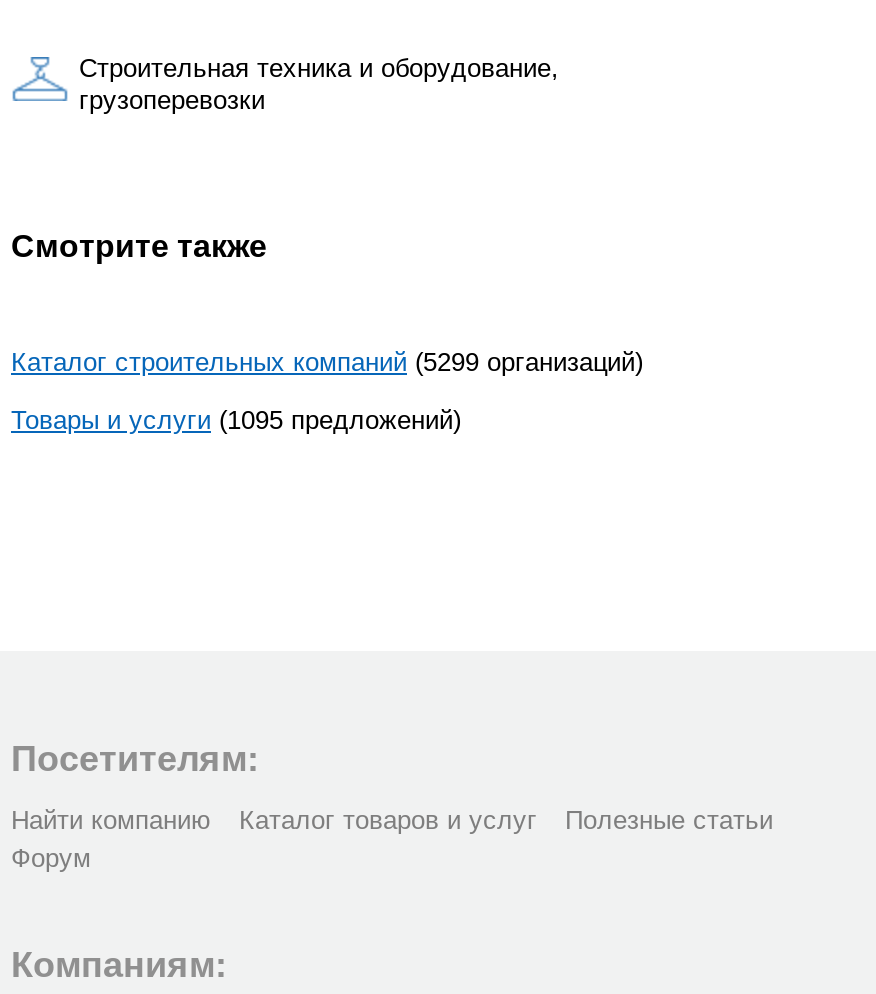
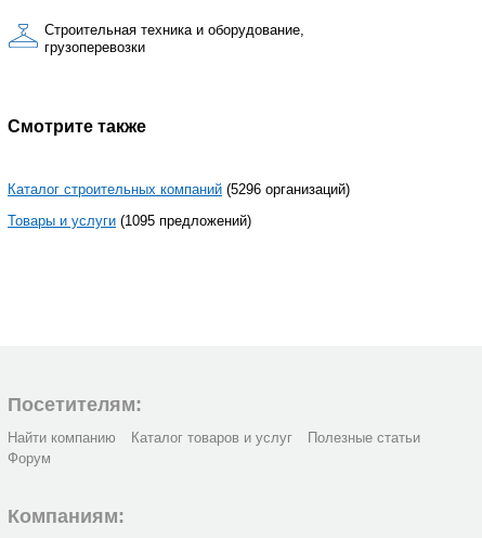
[11,347,643,377] Каталог строительных компаний (5299 организаций) -> [8,181,350,197] Каталог строительных компаний (5296 организаций)

